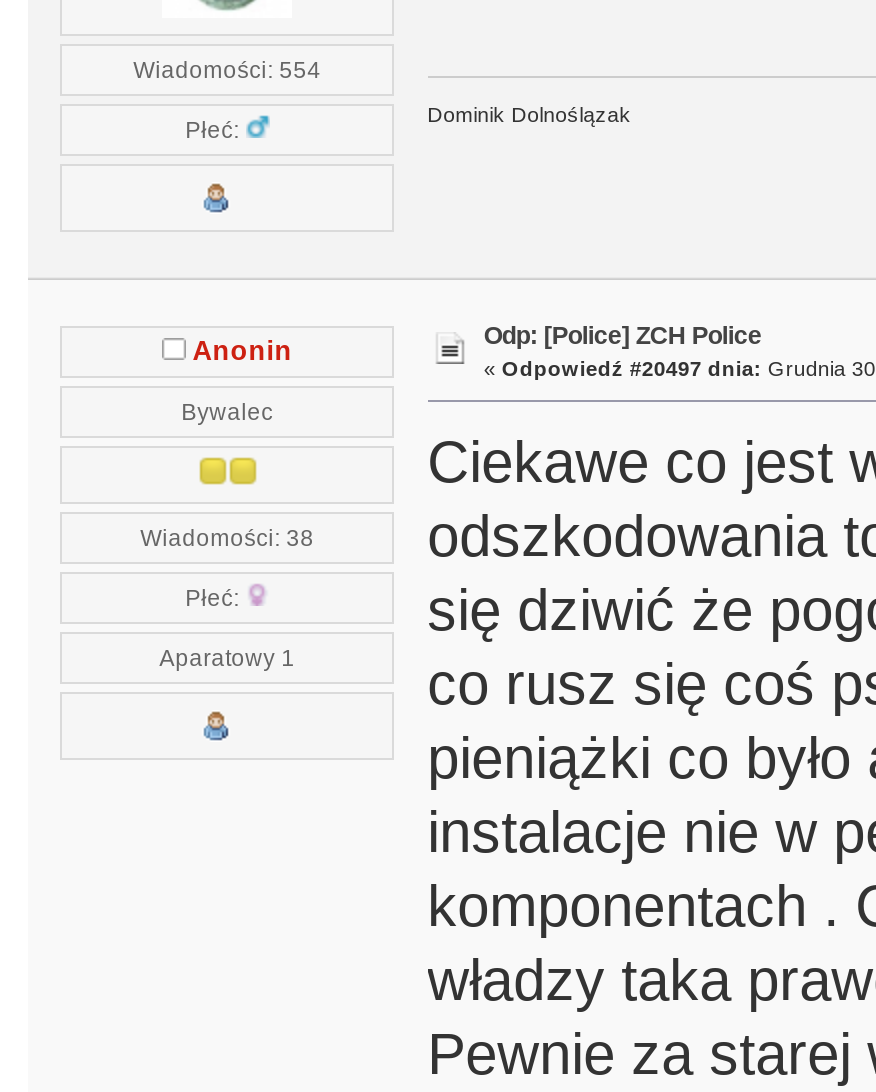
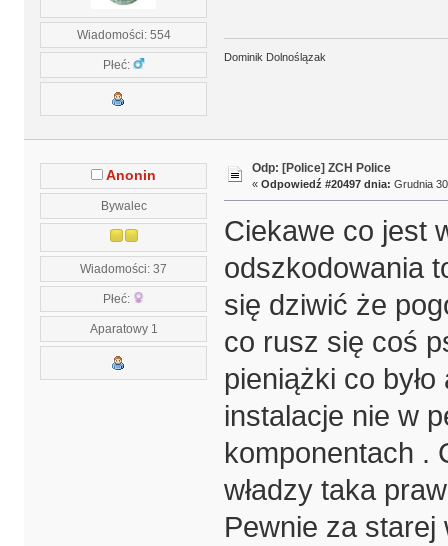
[140,524,314,550] Wiadomości: 38 -> [80,262,167,275] Wiadomości: 37

